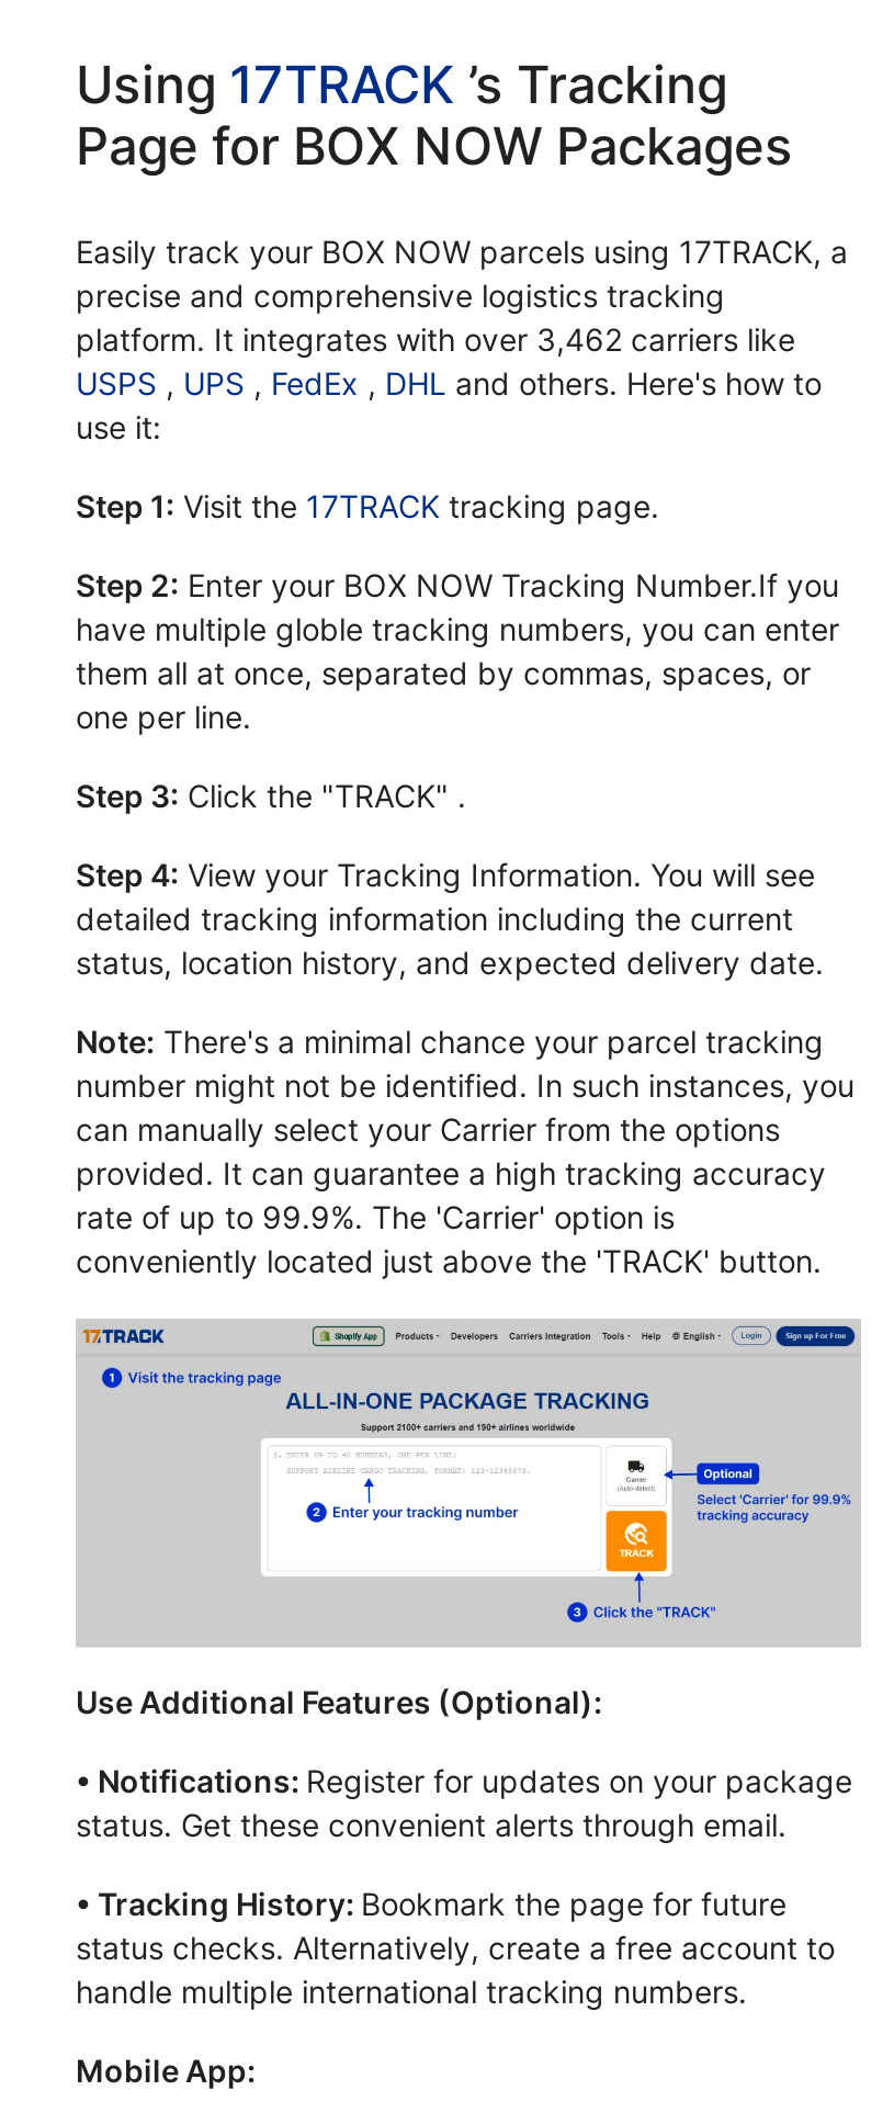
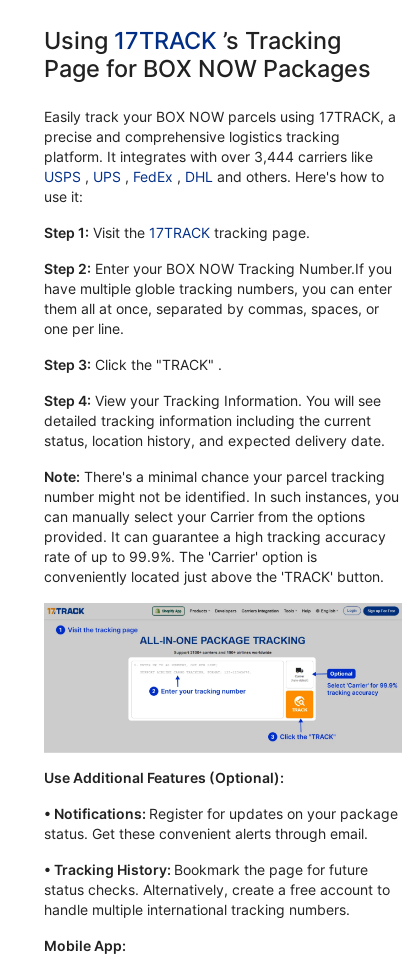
[76,320,795,358] platform. It integrates with over 3,462 carriers like -> [44,148,373,165] platform. It integrates with over 3,444 carriers like

